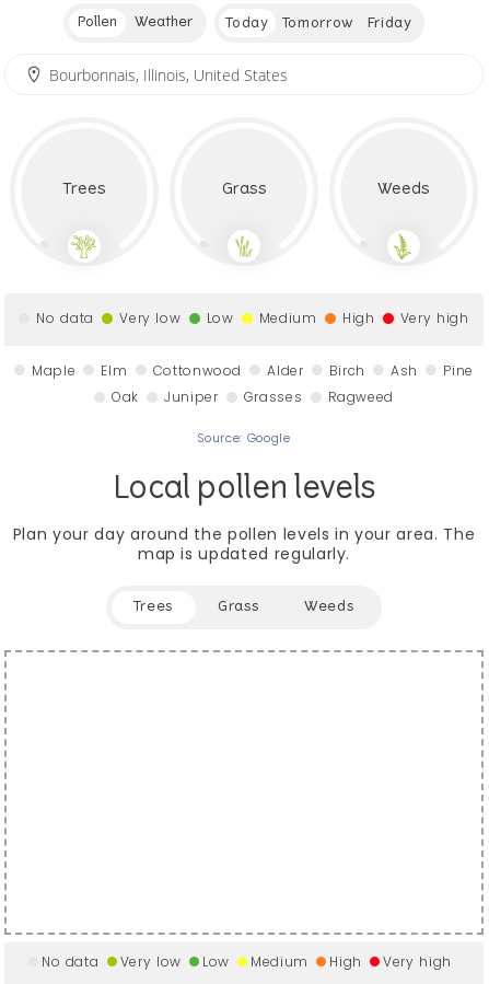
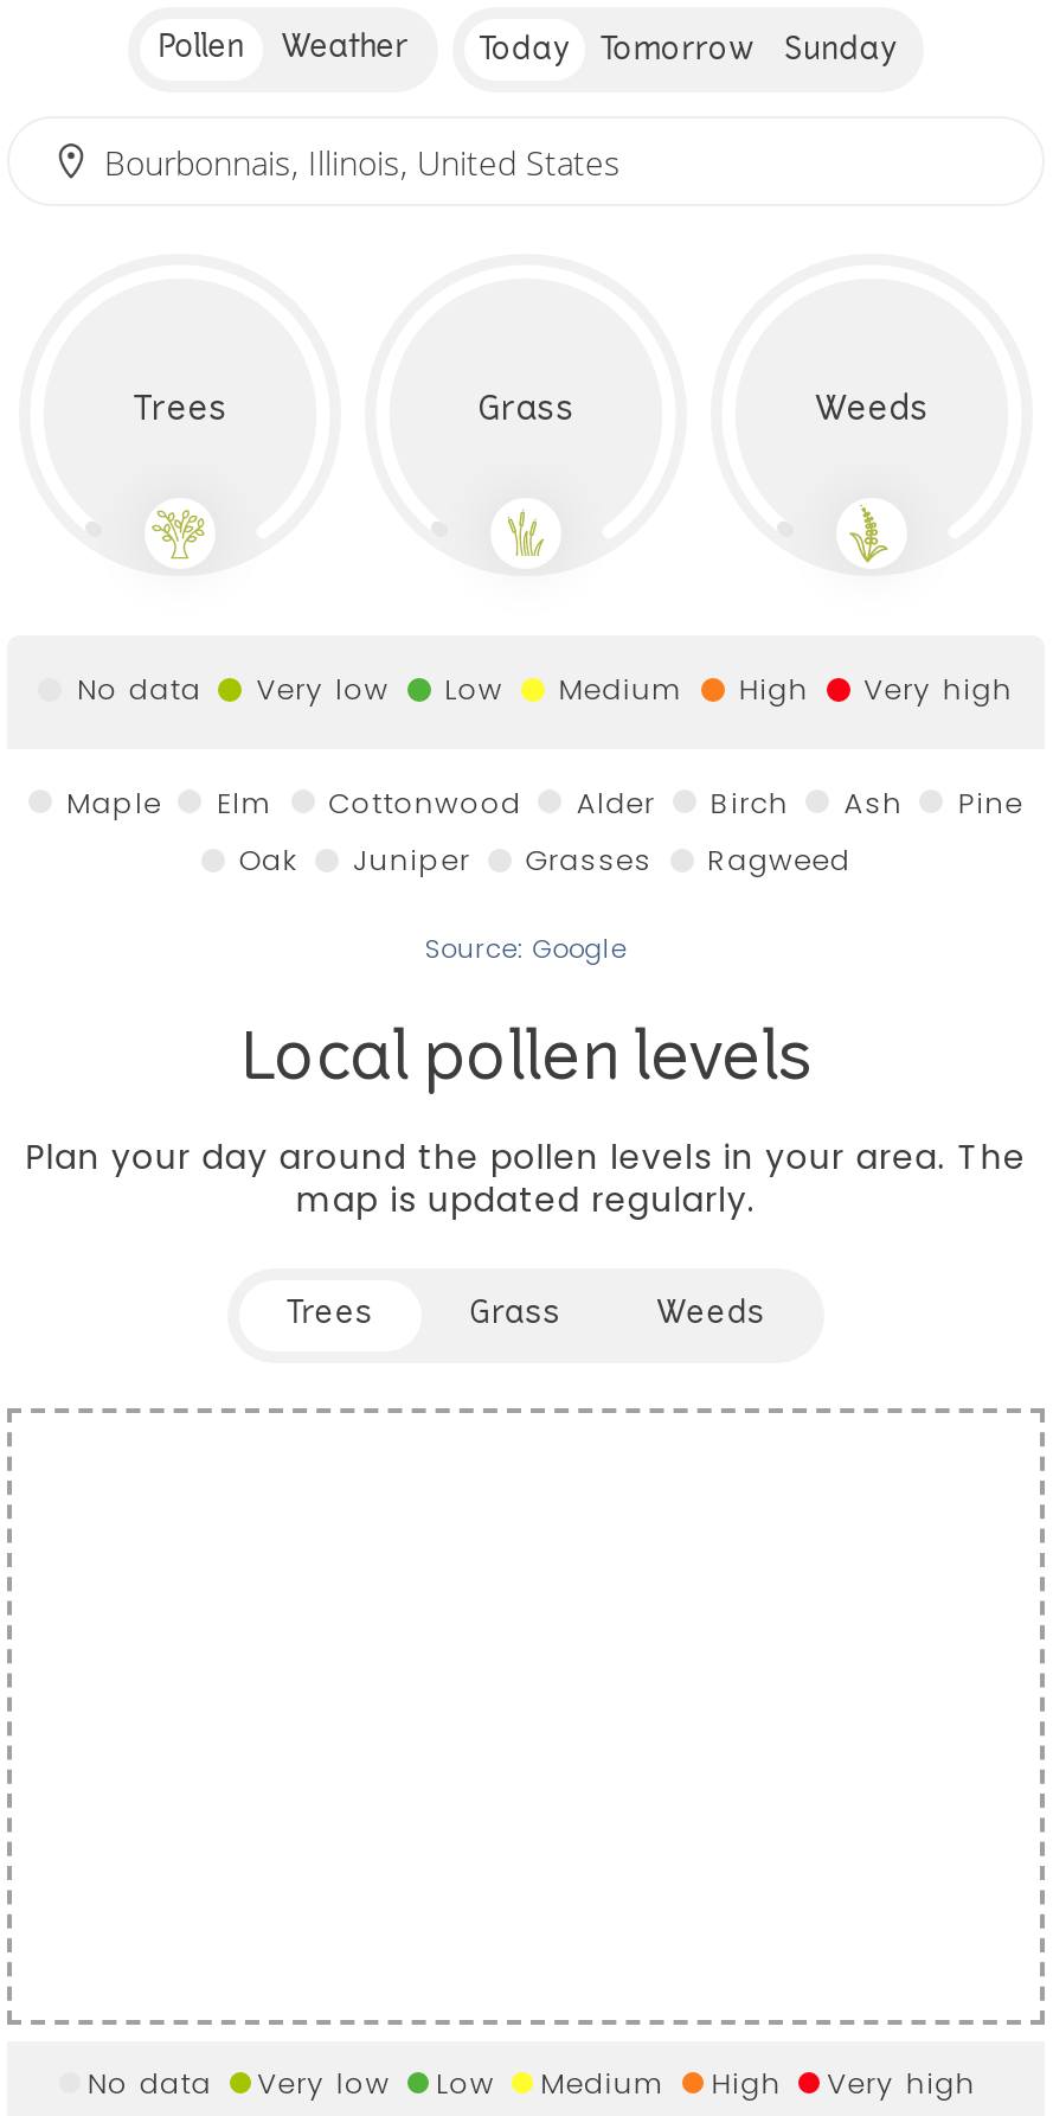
[367,16,412,30] Friday -> [785,35,898,66] Sunday

